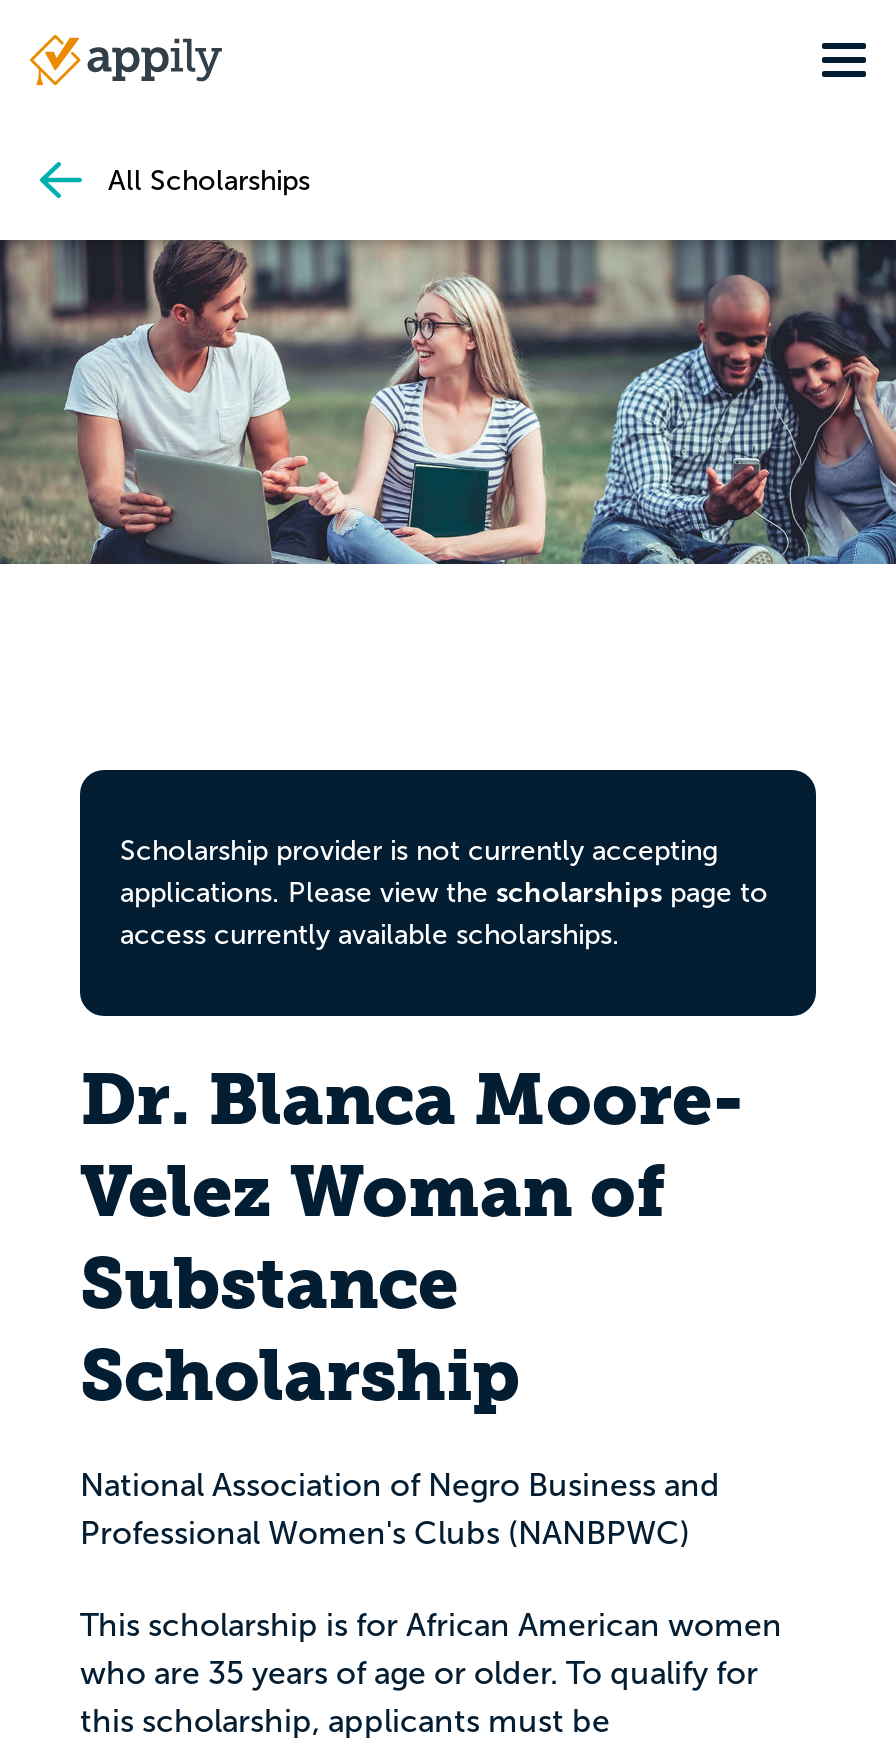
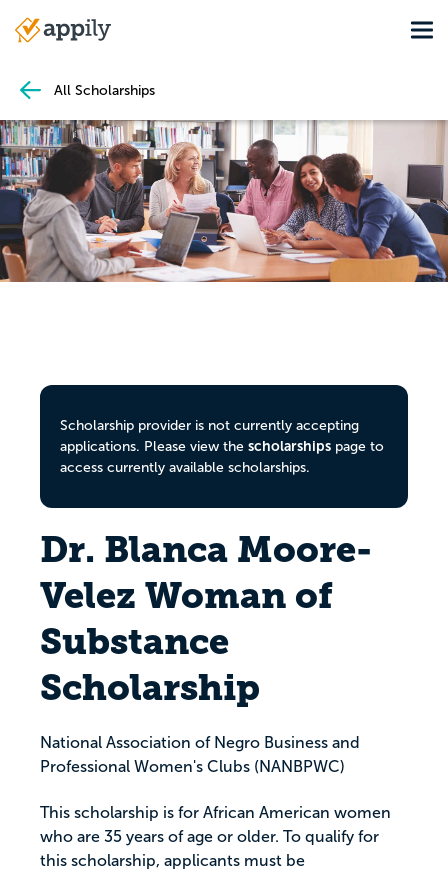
[6,238,890,566] [image] -> [3,120,445,283] [image]

